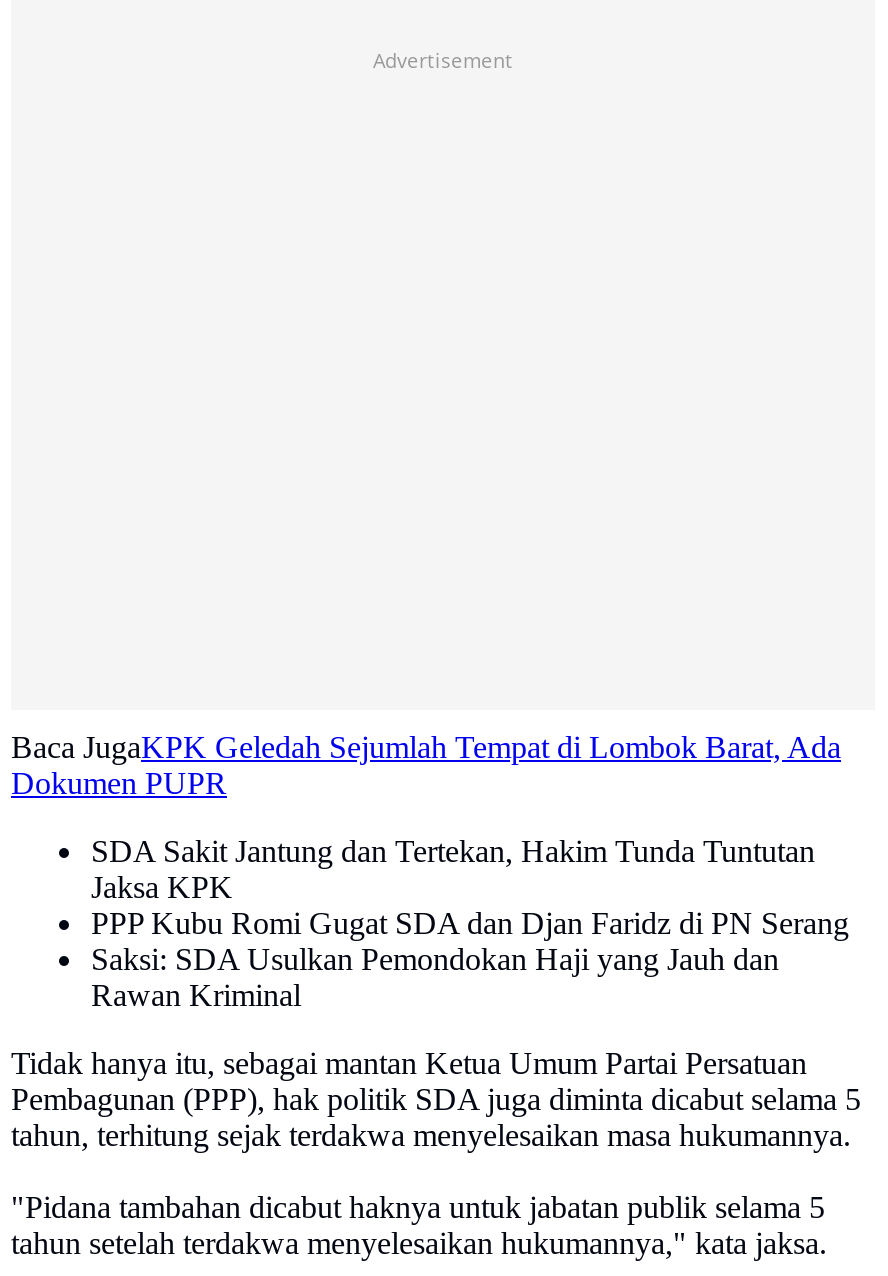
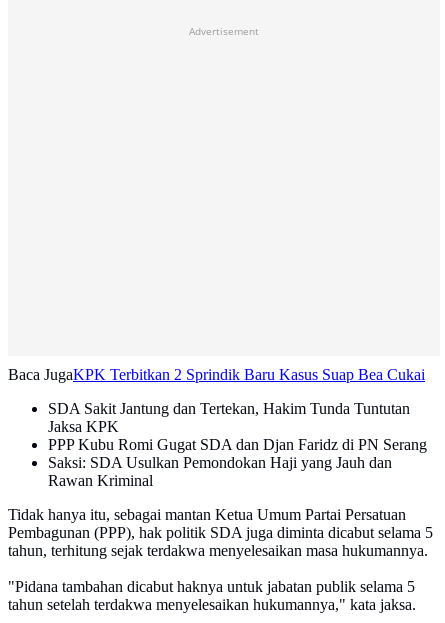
[11,731,841,801] Baca JugaKPK Geledah Sejumlah Tempat di Lombok Barat, Ada | Dokumen PUPR -> [8,366,425,383] Baca JugaKPK Terbitkan 2 Sprindik Baru Kasus Suap Bea Cukai

